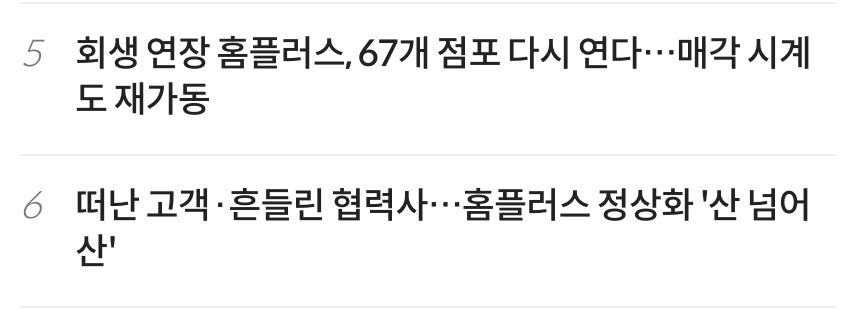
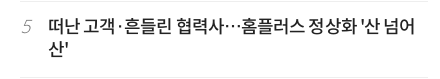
[20,33,811,229] 회생 연장 홈플러스, 67개 점포 다시 연다…매각 시계 | 도 재가동 | 6 -> none

